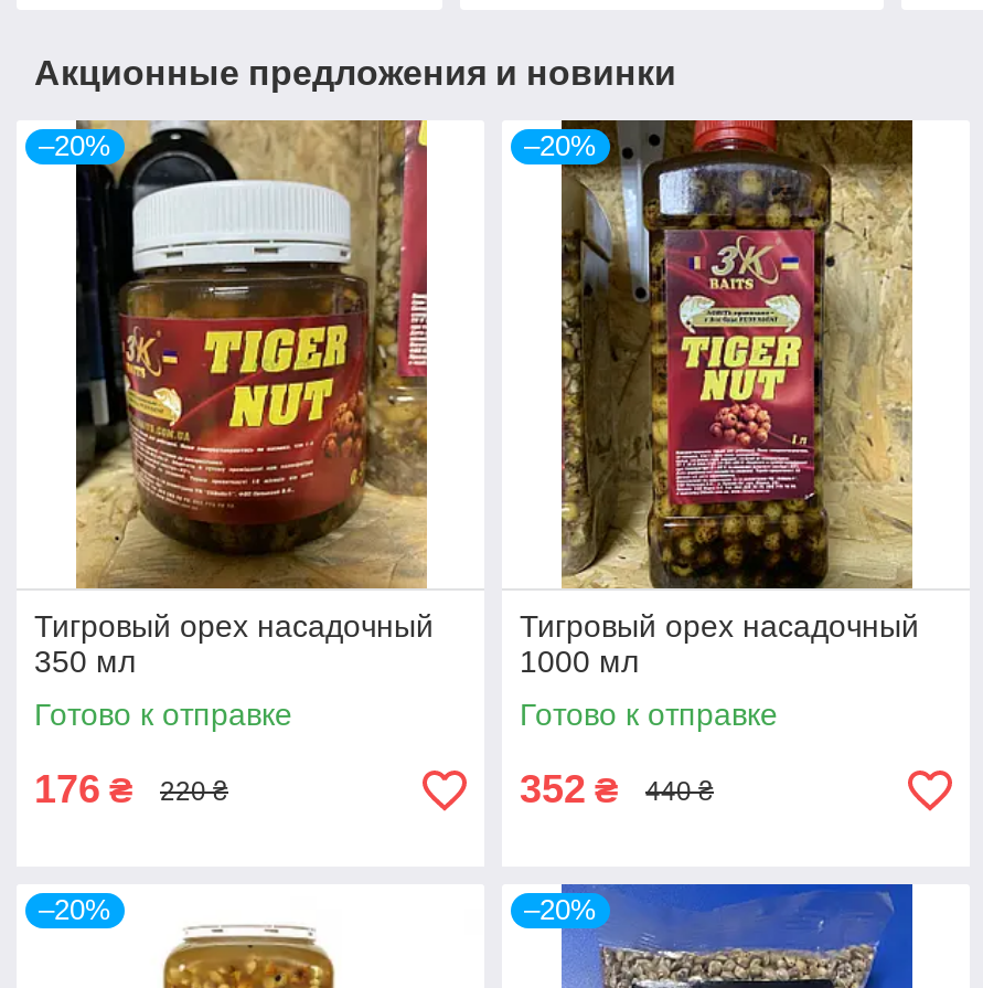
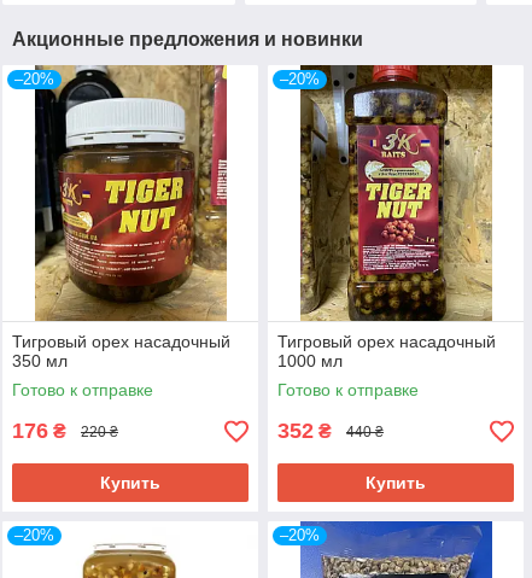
none -> [100,474,160,493] Купить
none -> [366,474,426,493] Купить

